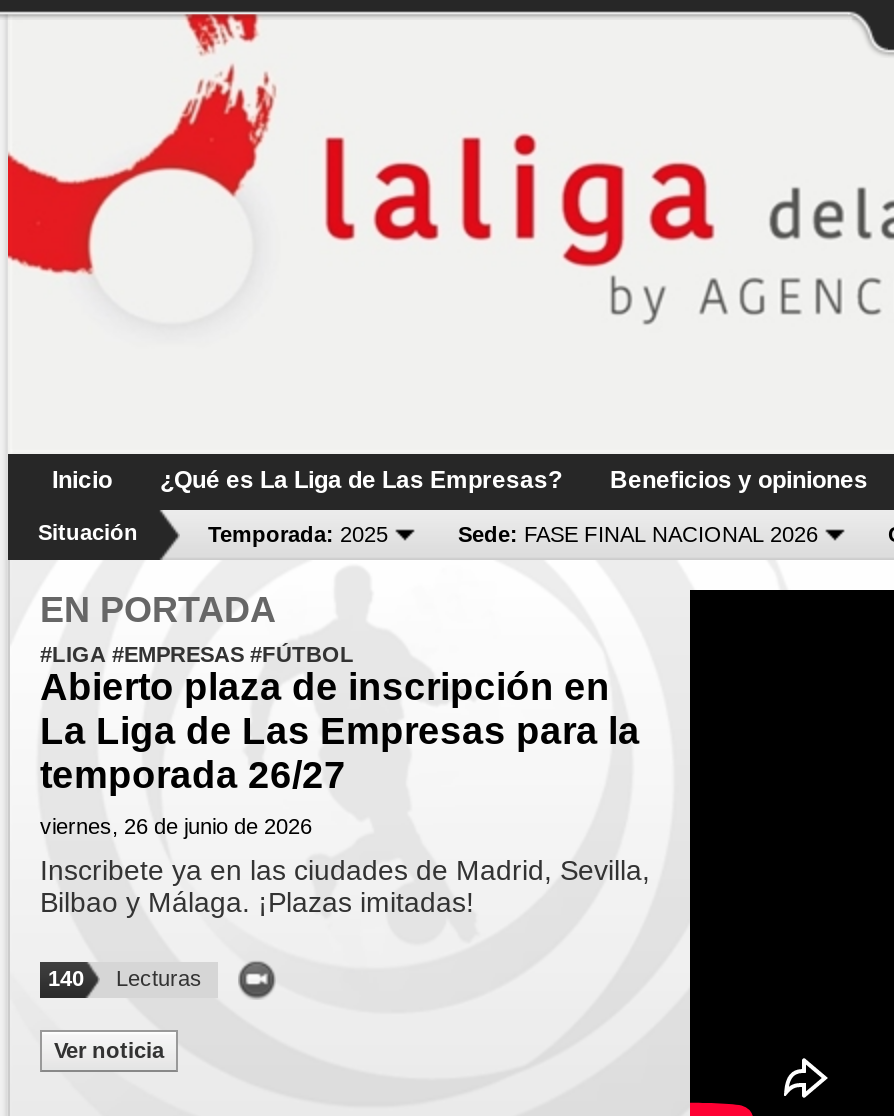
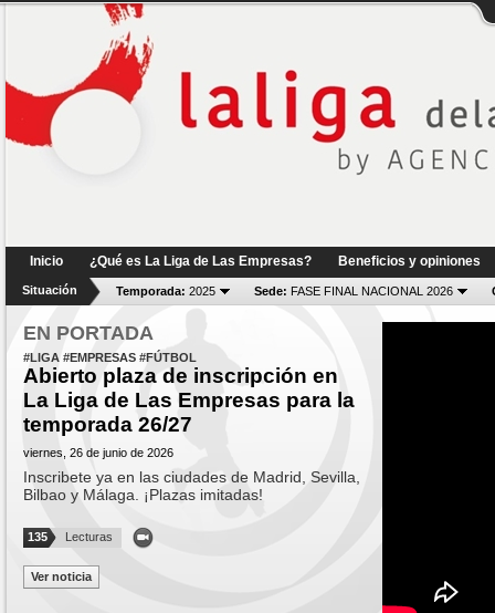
[48,966,202,990] 140 Lecturas -> [28,530,113,543] 135 Lecturas

